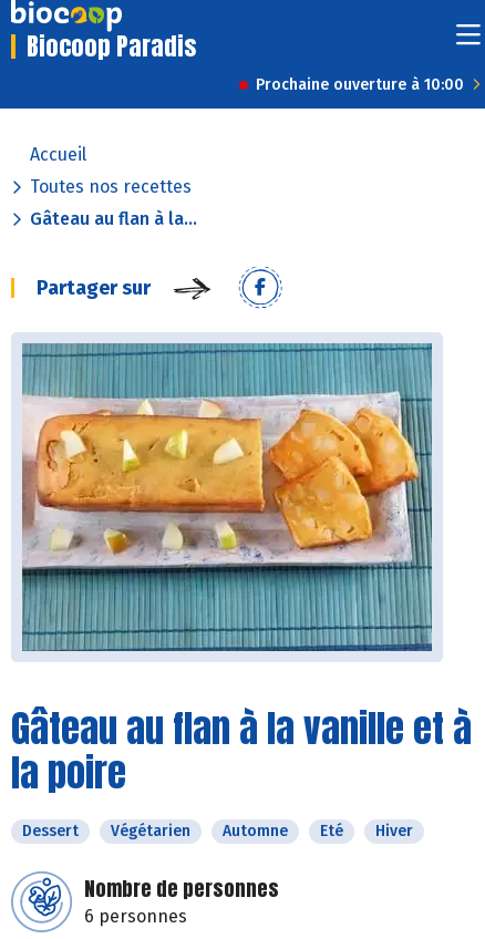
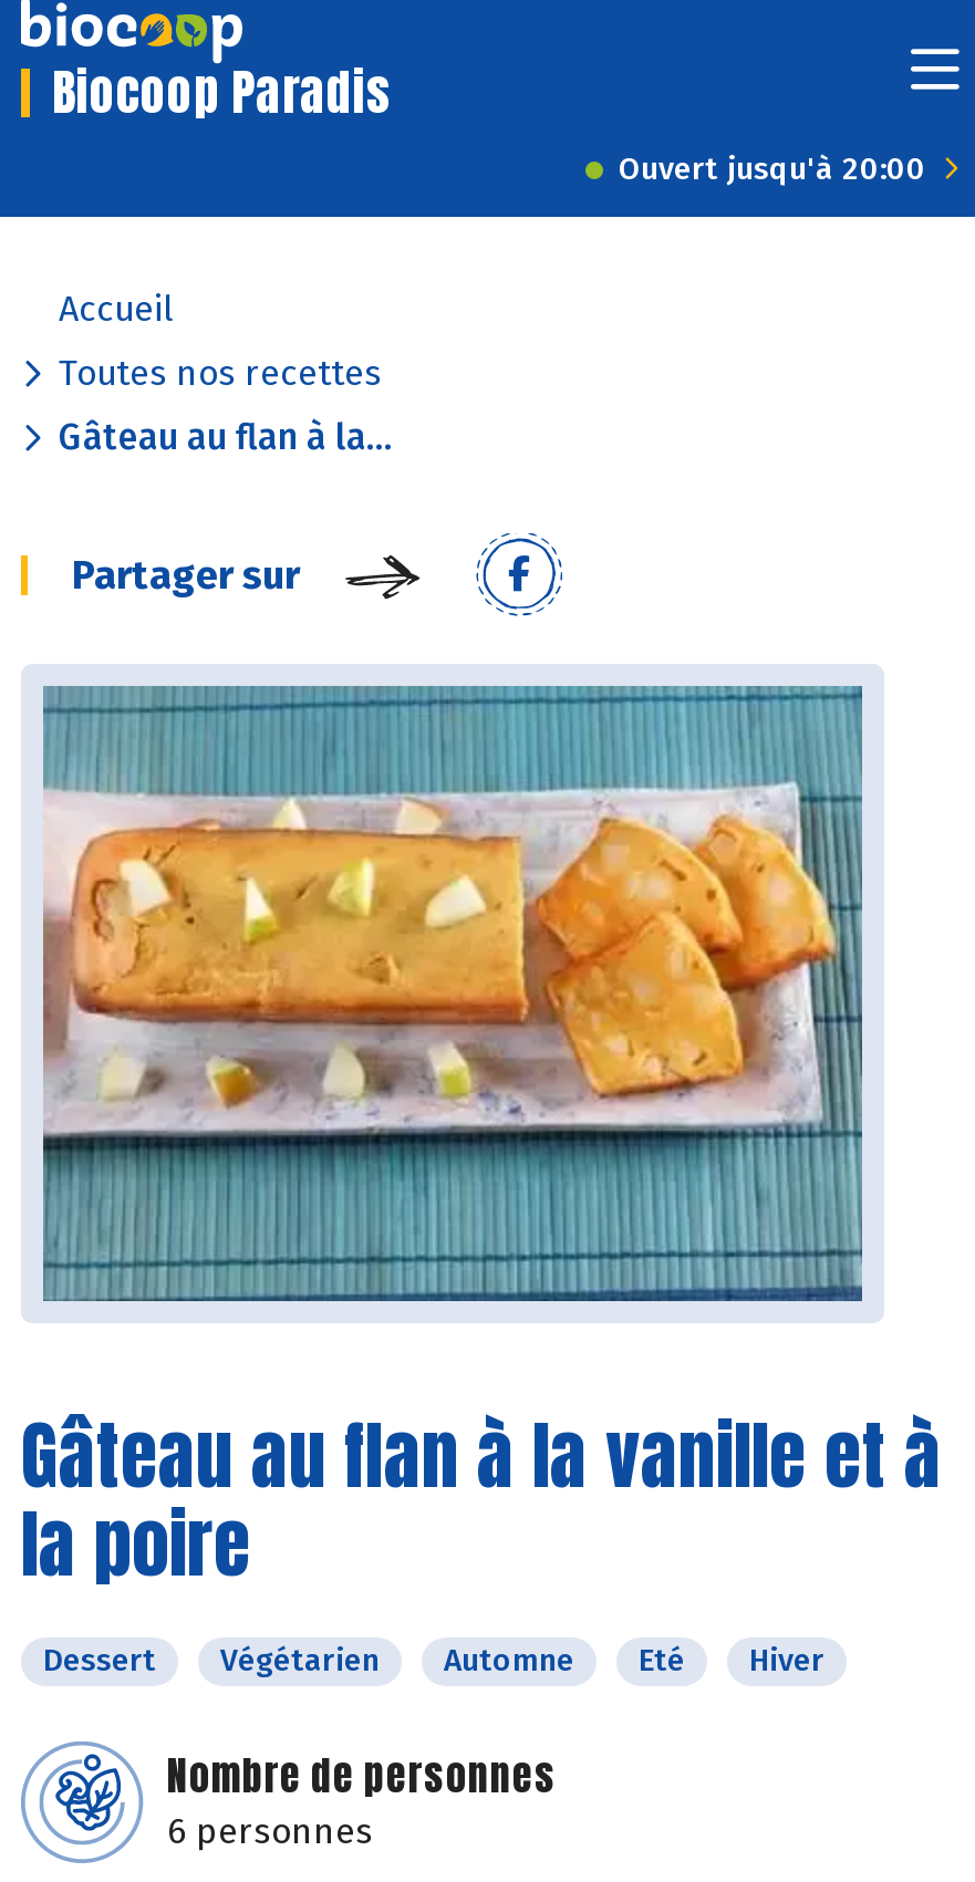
[256,75,464,94] Prochaine ouverture à 10:00 -> [619,150,926,188] Ouvert jusqu'à 20:00

